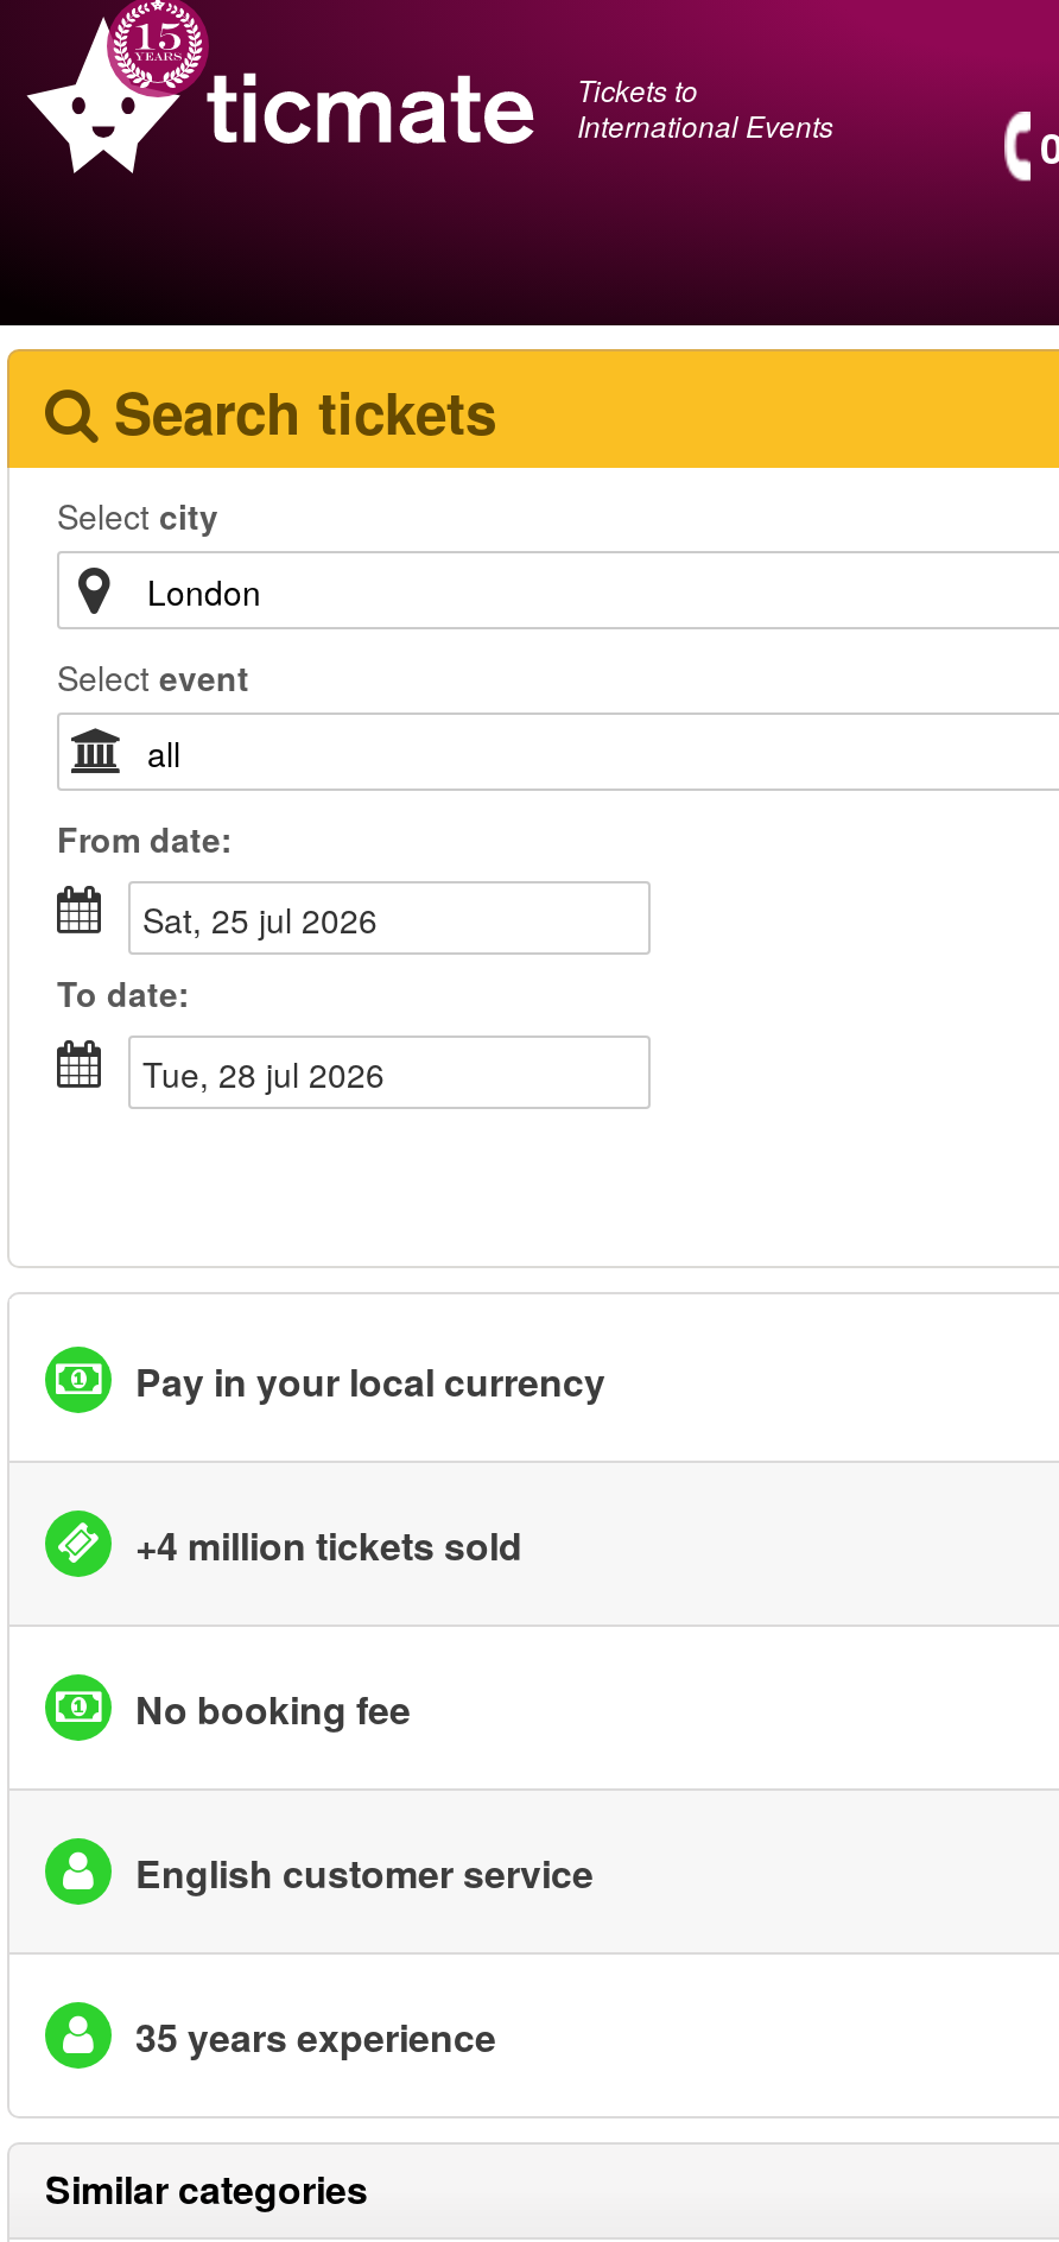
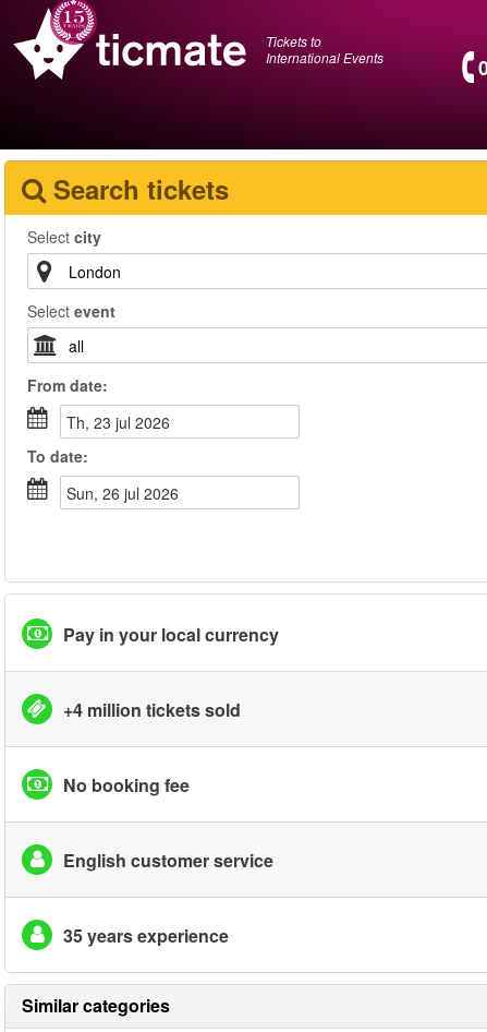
[164,895,378,943] sat, 25 jul 2026 -> [76,411,170,433] th, 23 jul 2026
[161,1050,385,1097] tue, 28 jul 2026 -> [76,482,179,504] sun, 26 jul 2026

